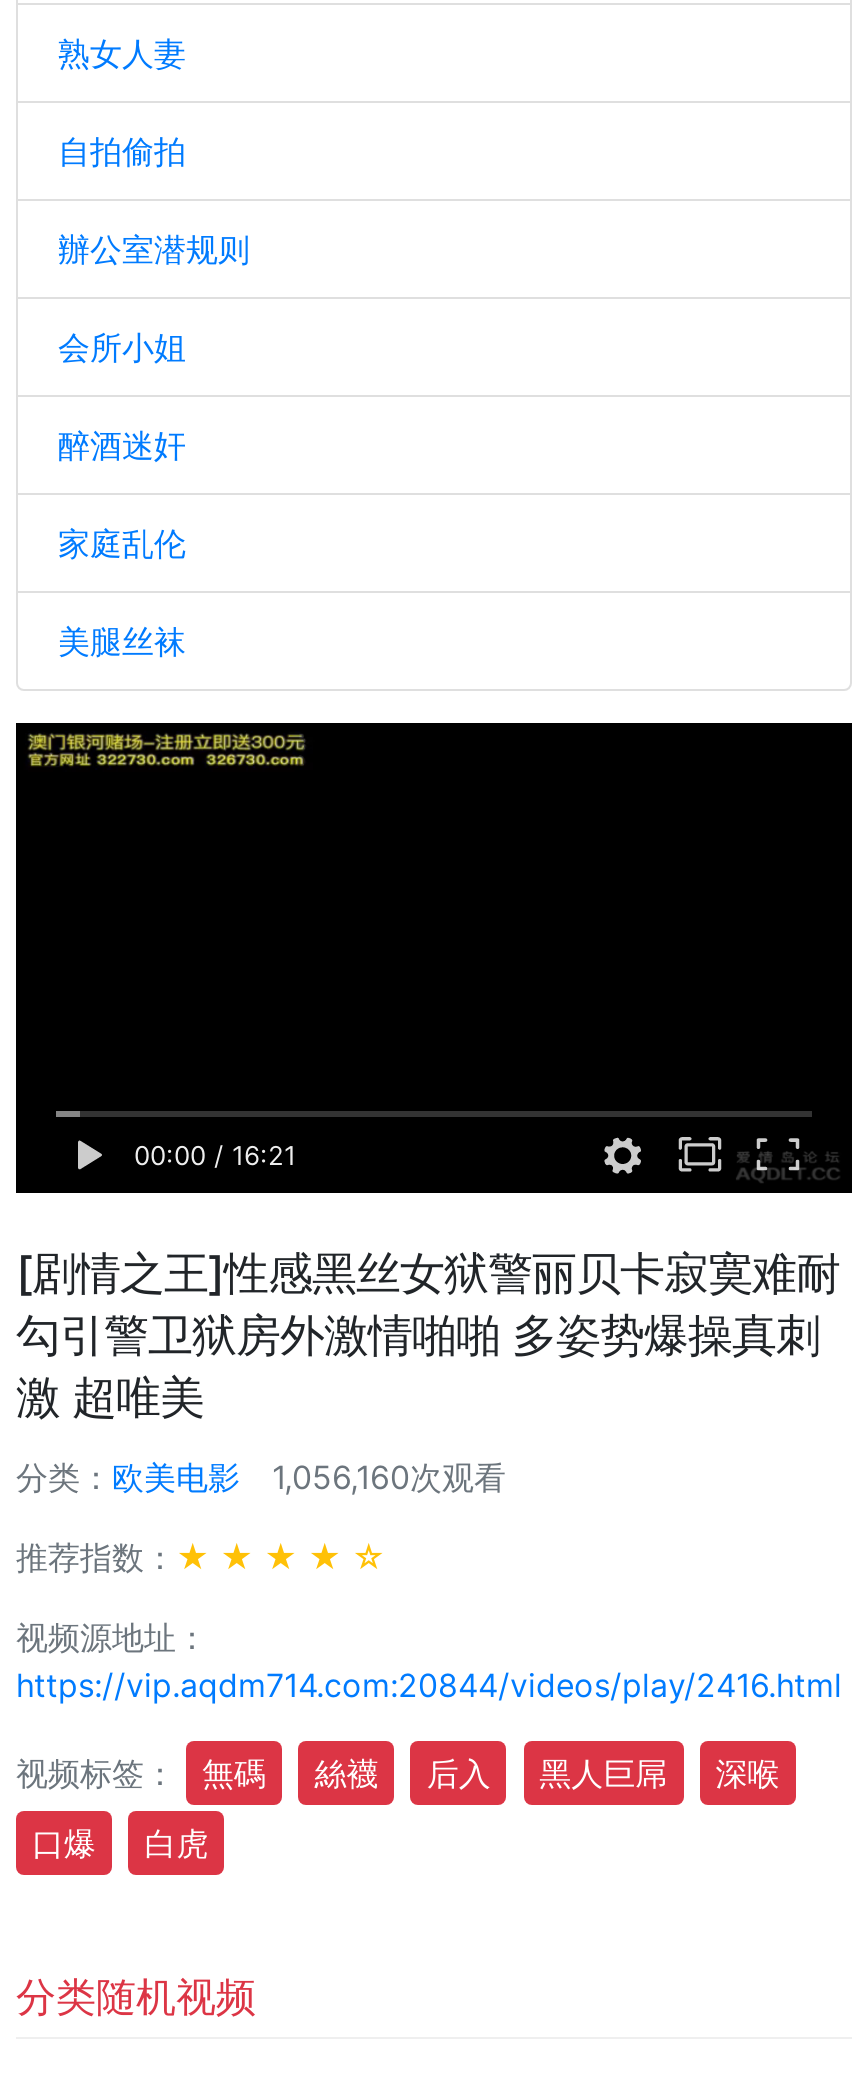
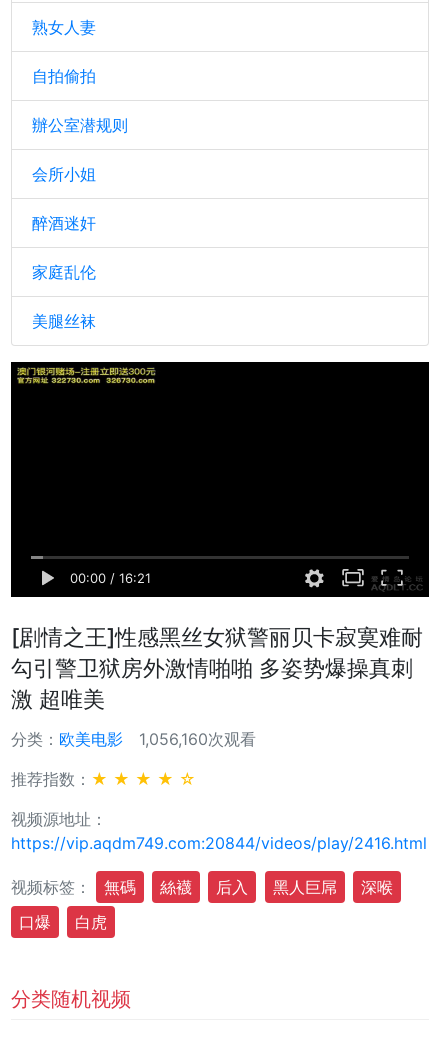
[16,1665,842,1705] https://vip.aqdm714.com:20844/videos/play/2416.html -> [11,833,427,853] https://vip.aqdm749.com:20844/videos/play/2416.html

